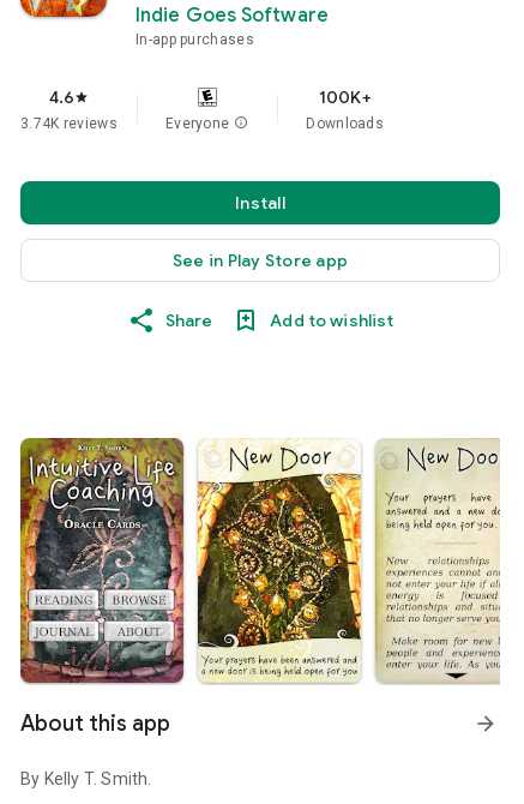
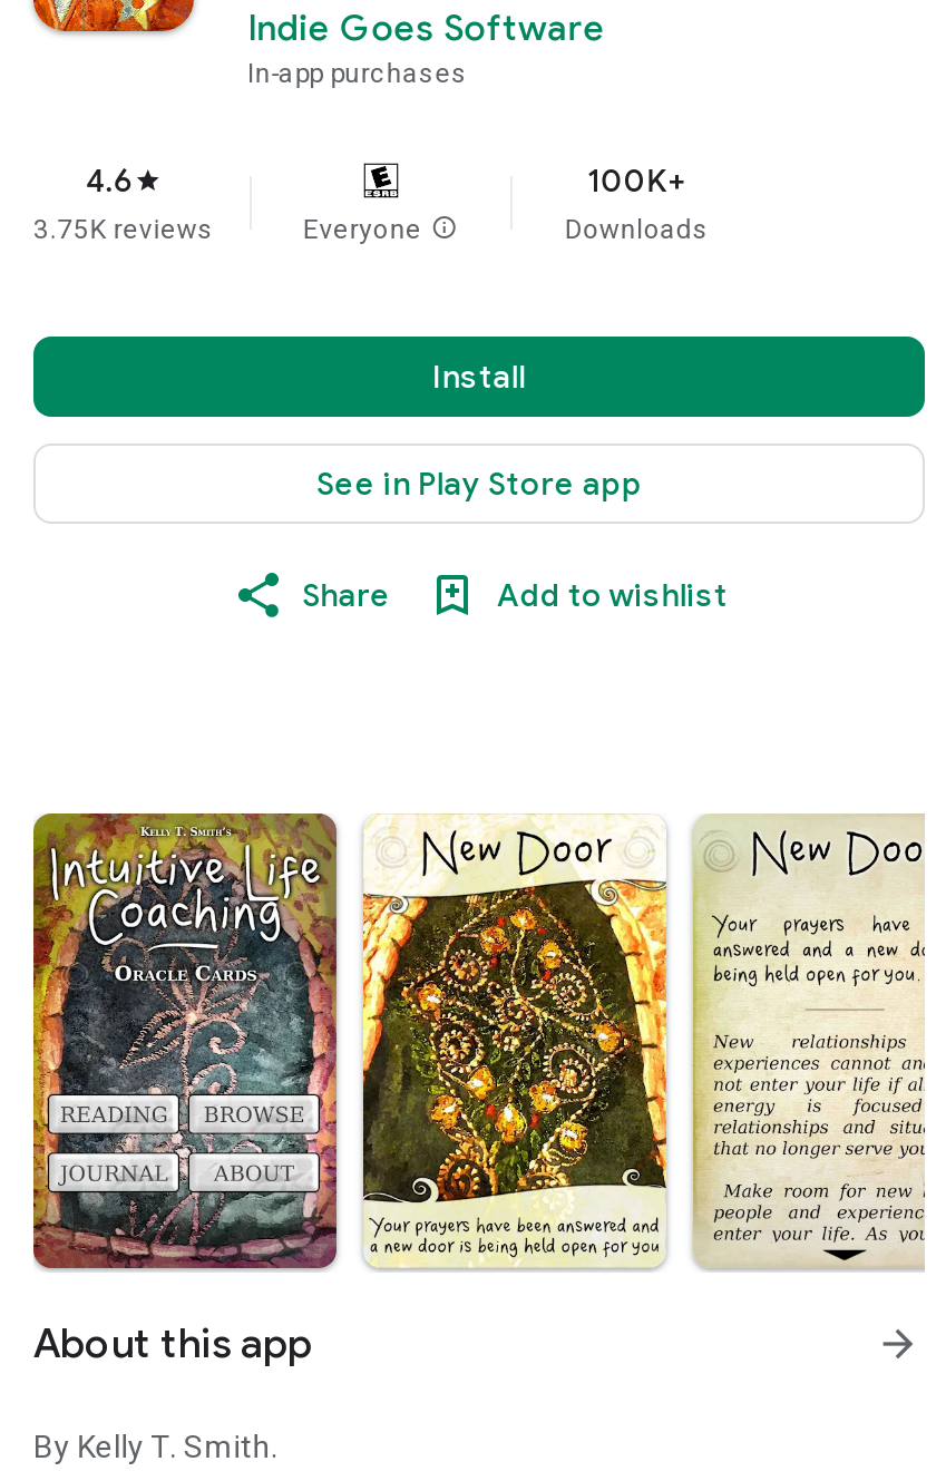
[20,115,117,132] 3.74K reviews -> [33,214,214,245] 3.75K reviews

